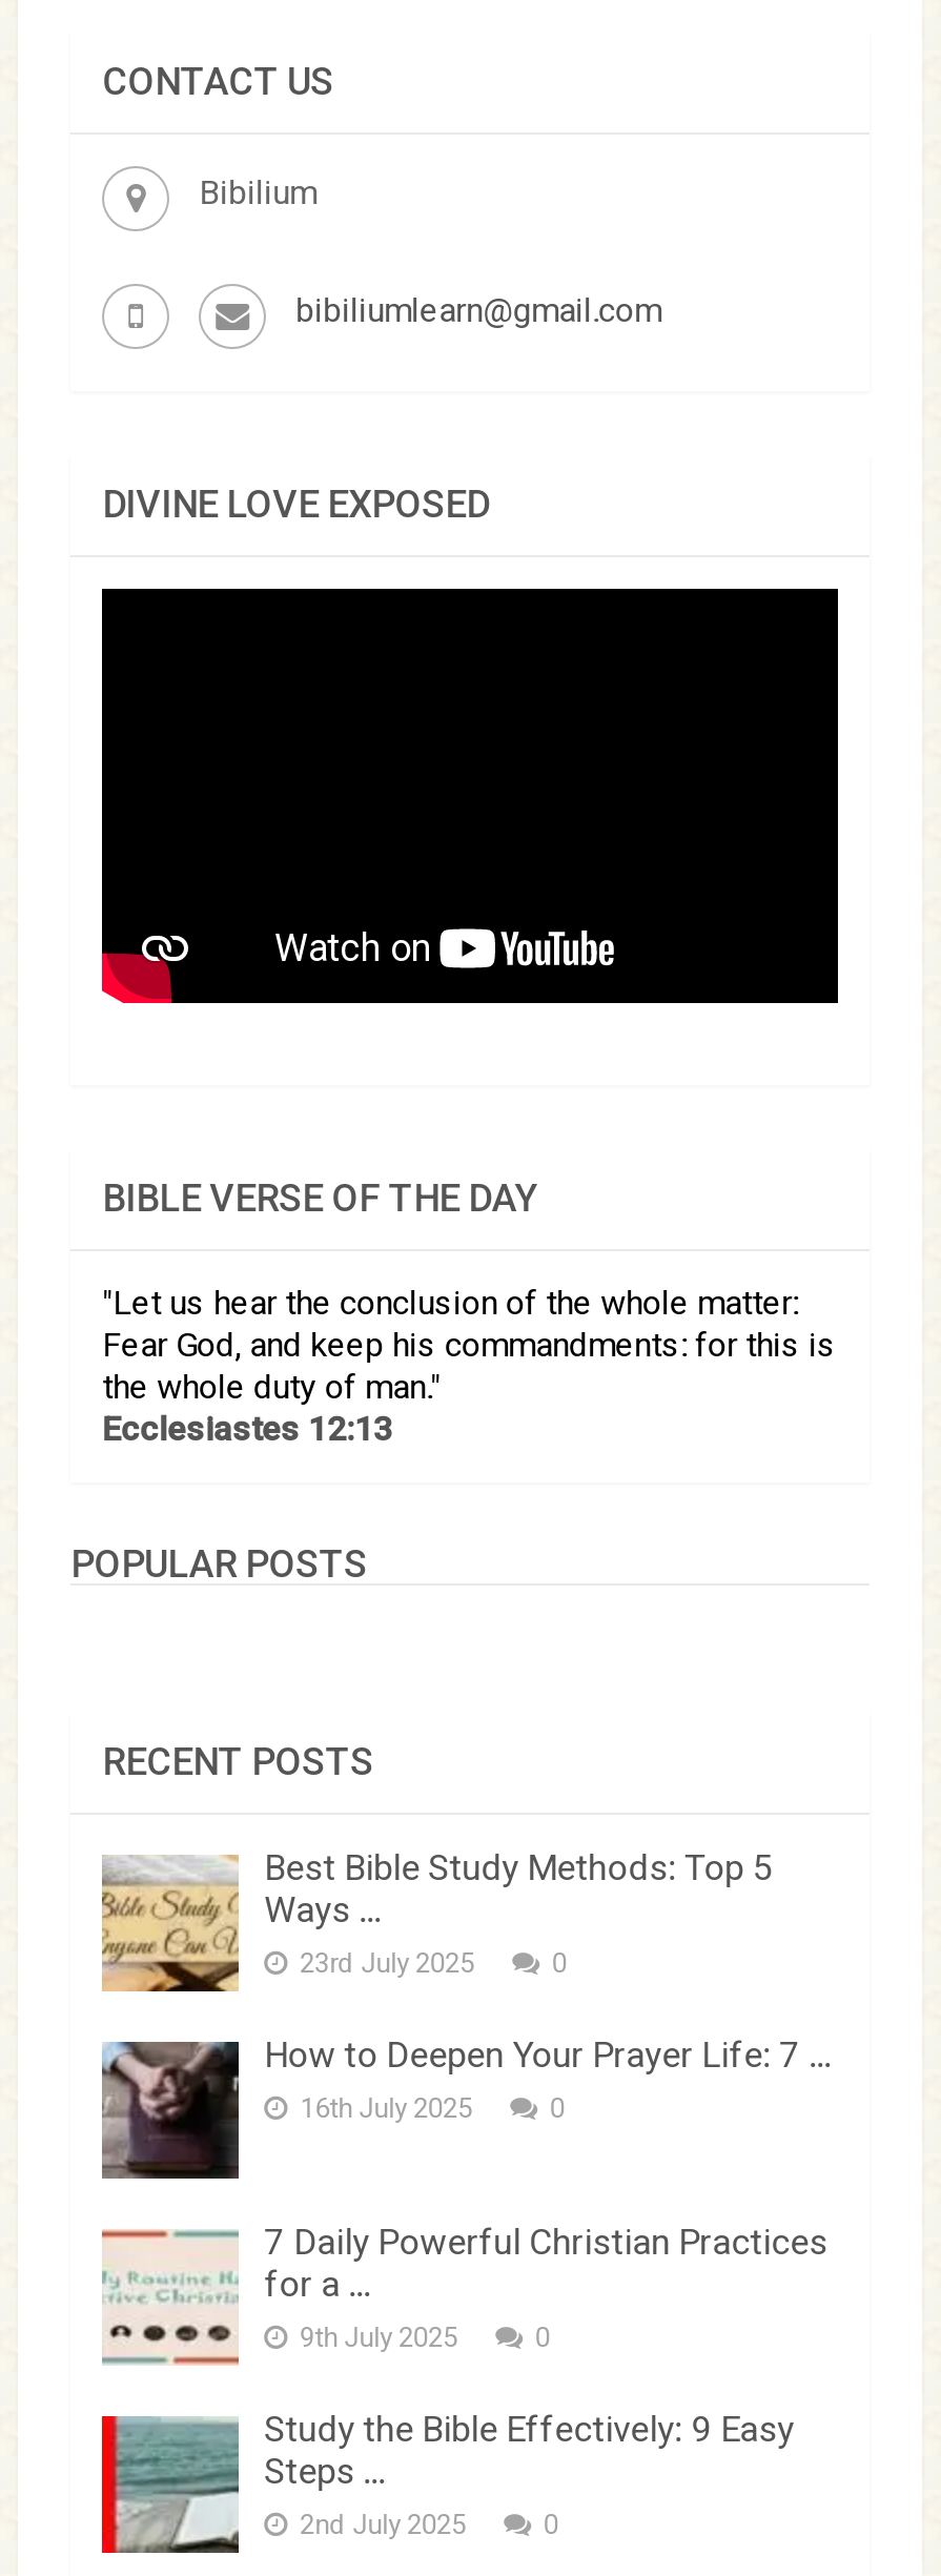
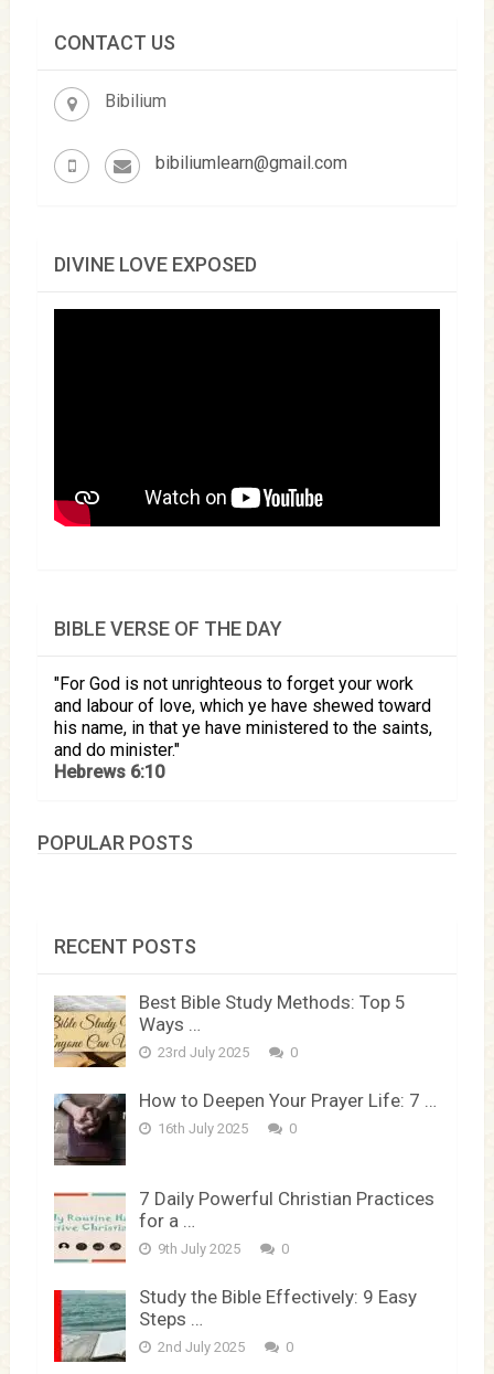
[102,1282,836,1448] Let us hear the conclusion of the whole matter: | Fear God, and keep his commandments: for this is | the whole duty of man. | Ecclesiastes 12:13 -> [54,673,432,782] For God is not unrighteous to forget your work | and labour of love, which ye have shewed toward | his name, in that ye have ministered to the saints, | and do minister. | Hebrews 6:10

